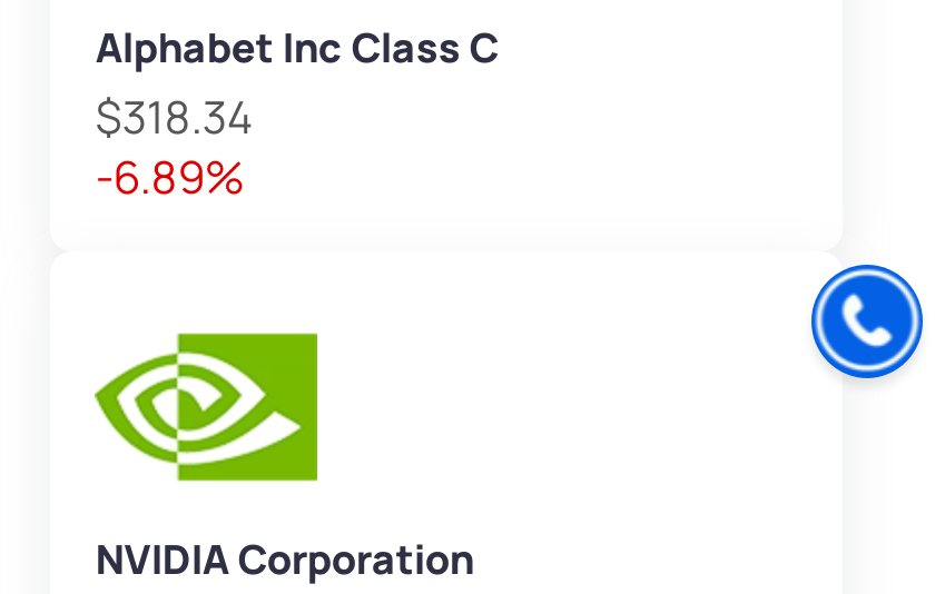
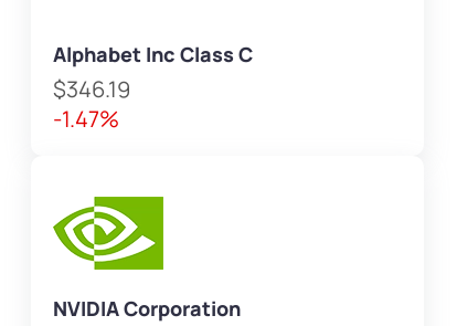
[95,88,253,148] $318.34 -> [53,75,131,104] $346.19
[95,148,244,208] -6.89% -> [53,104,120,134] -1.47%
[809,263,925,383] [image] -> none

